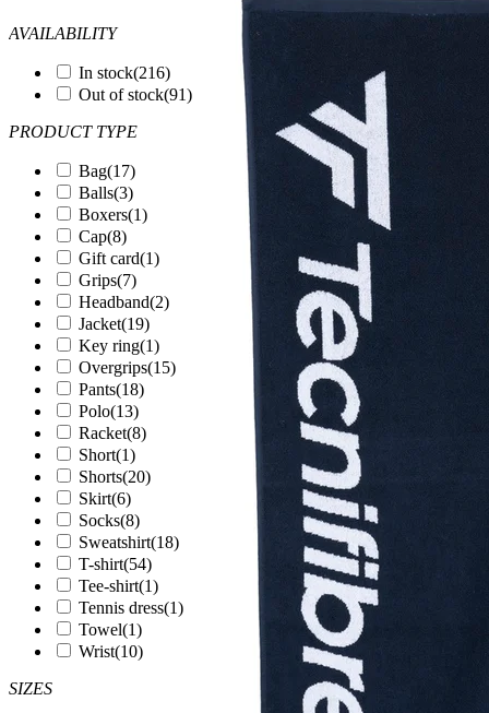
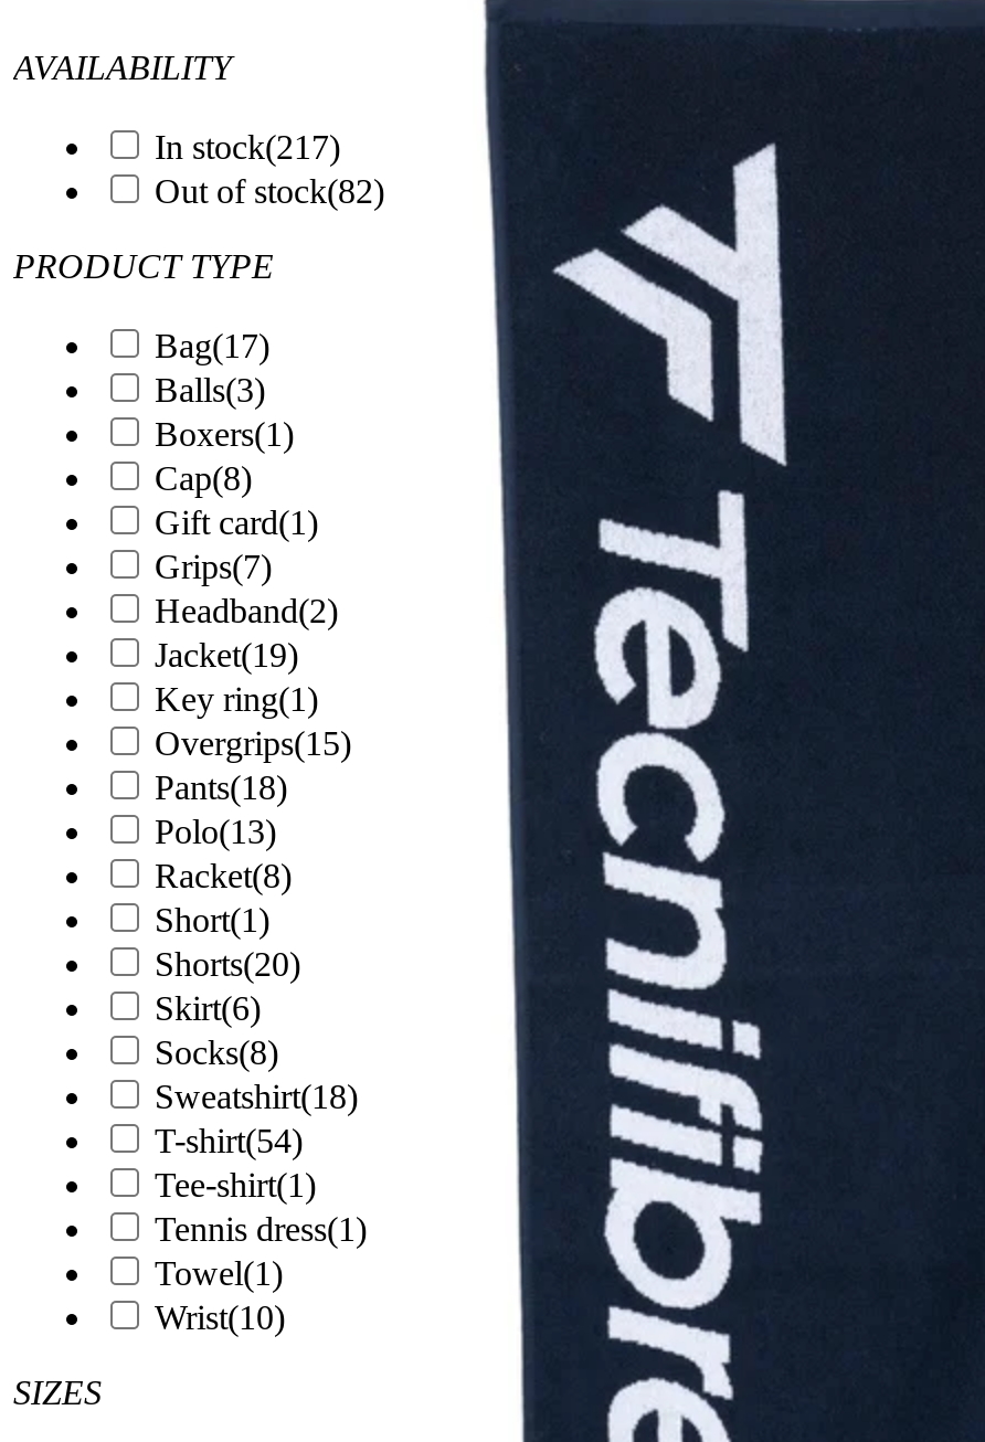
[74,63,170,82] In stock(216) -> [146,128,340,166] In stock(217)
[74,85,192,104] Out of stock(91) -> [146,172,384,210] Out of stock(82)

